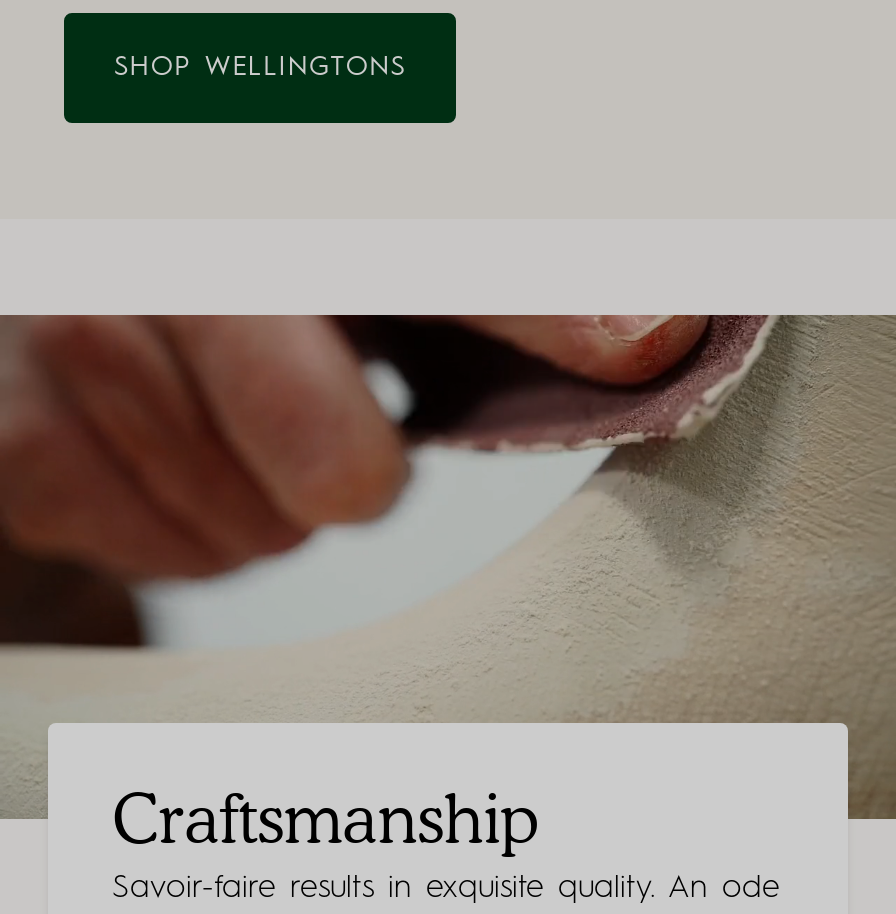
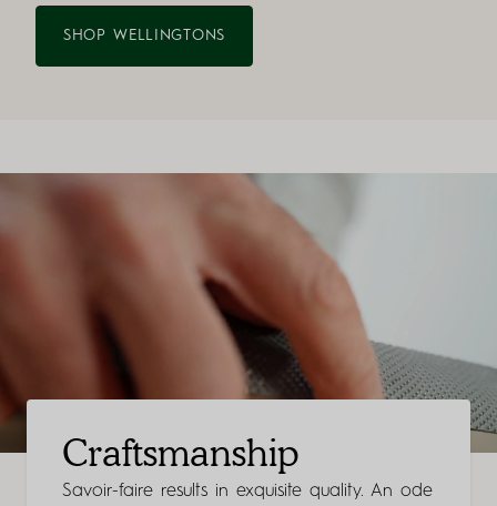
[6,313,890,817] [image] -> [3,172,494,453] [image]

